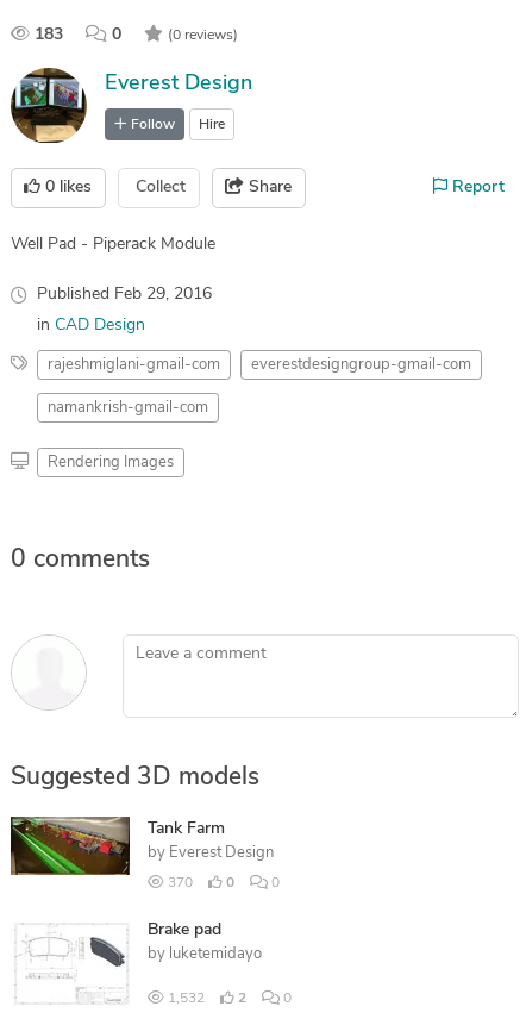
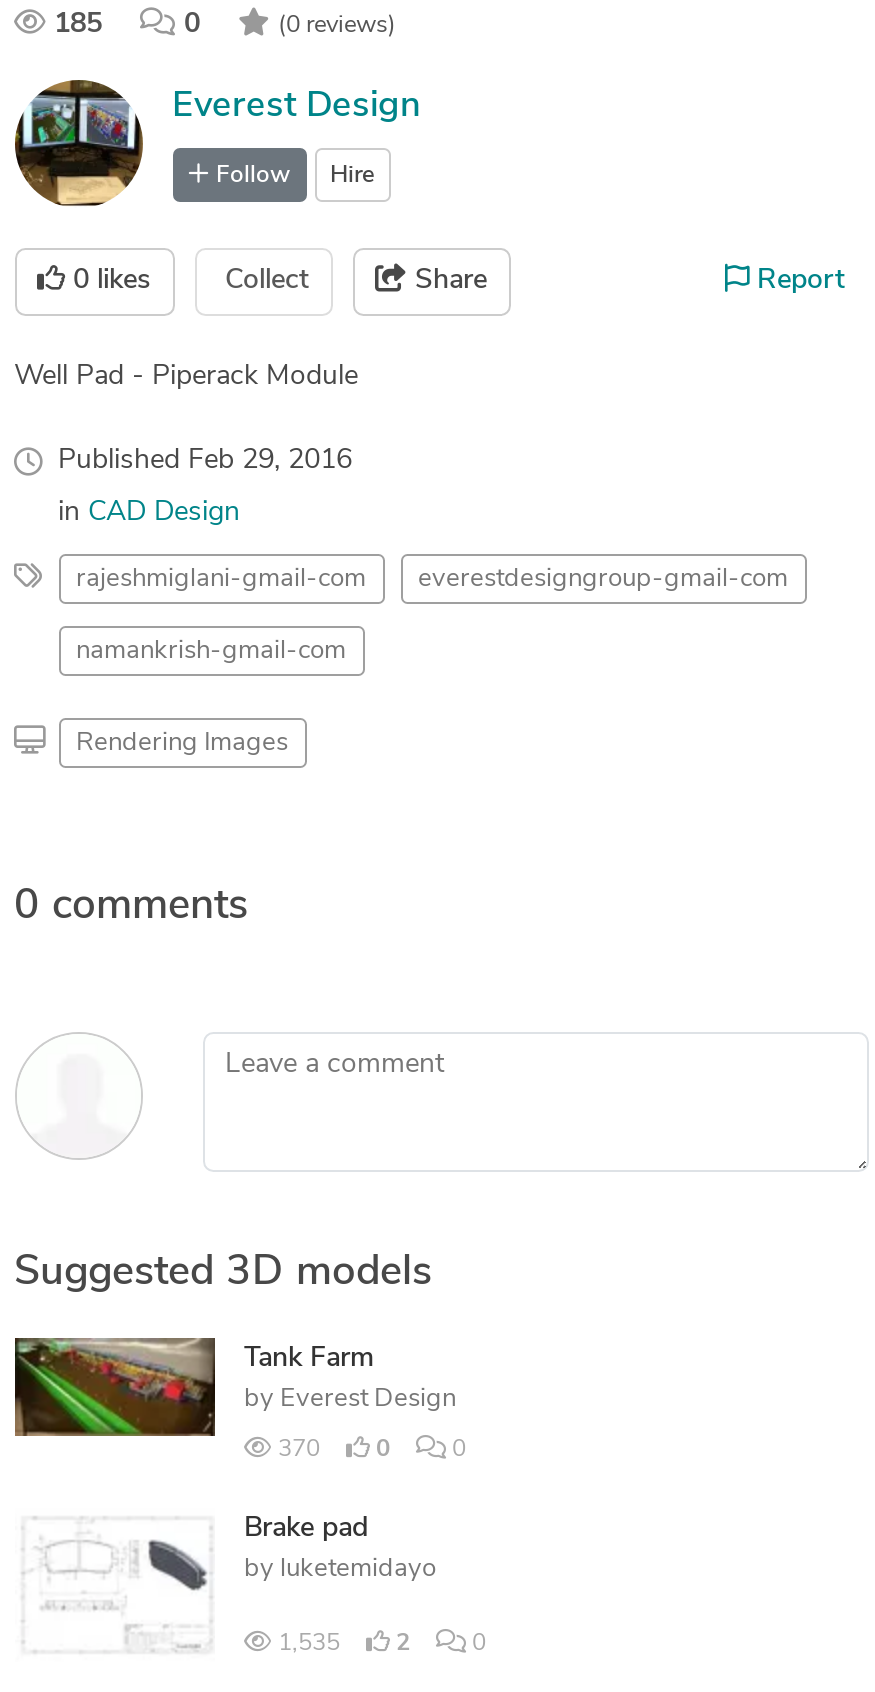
[34,26,62,44] 183 -> [54,10,102,40] 185
[164,991,208,1005] 1,532 -> [272,1631,346,1655] 1,535

